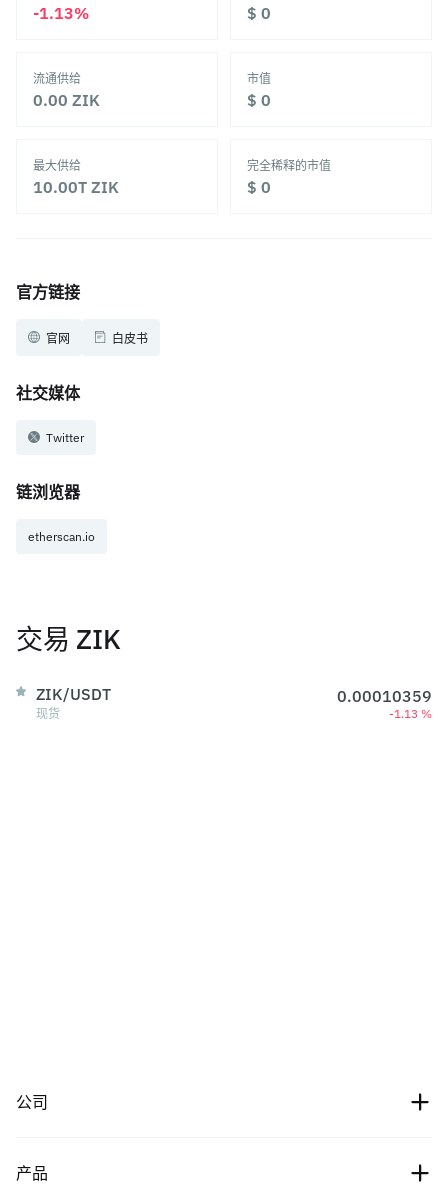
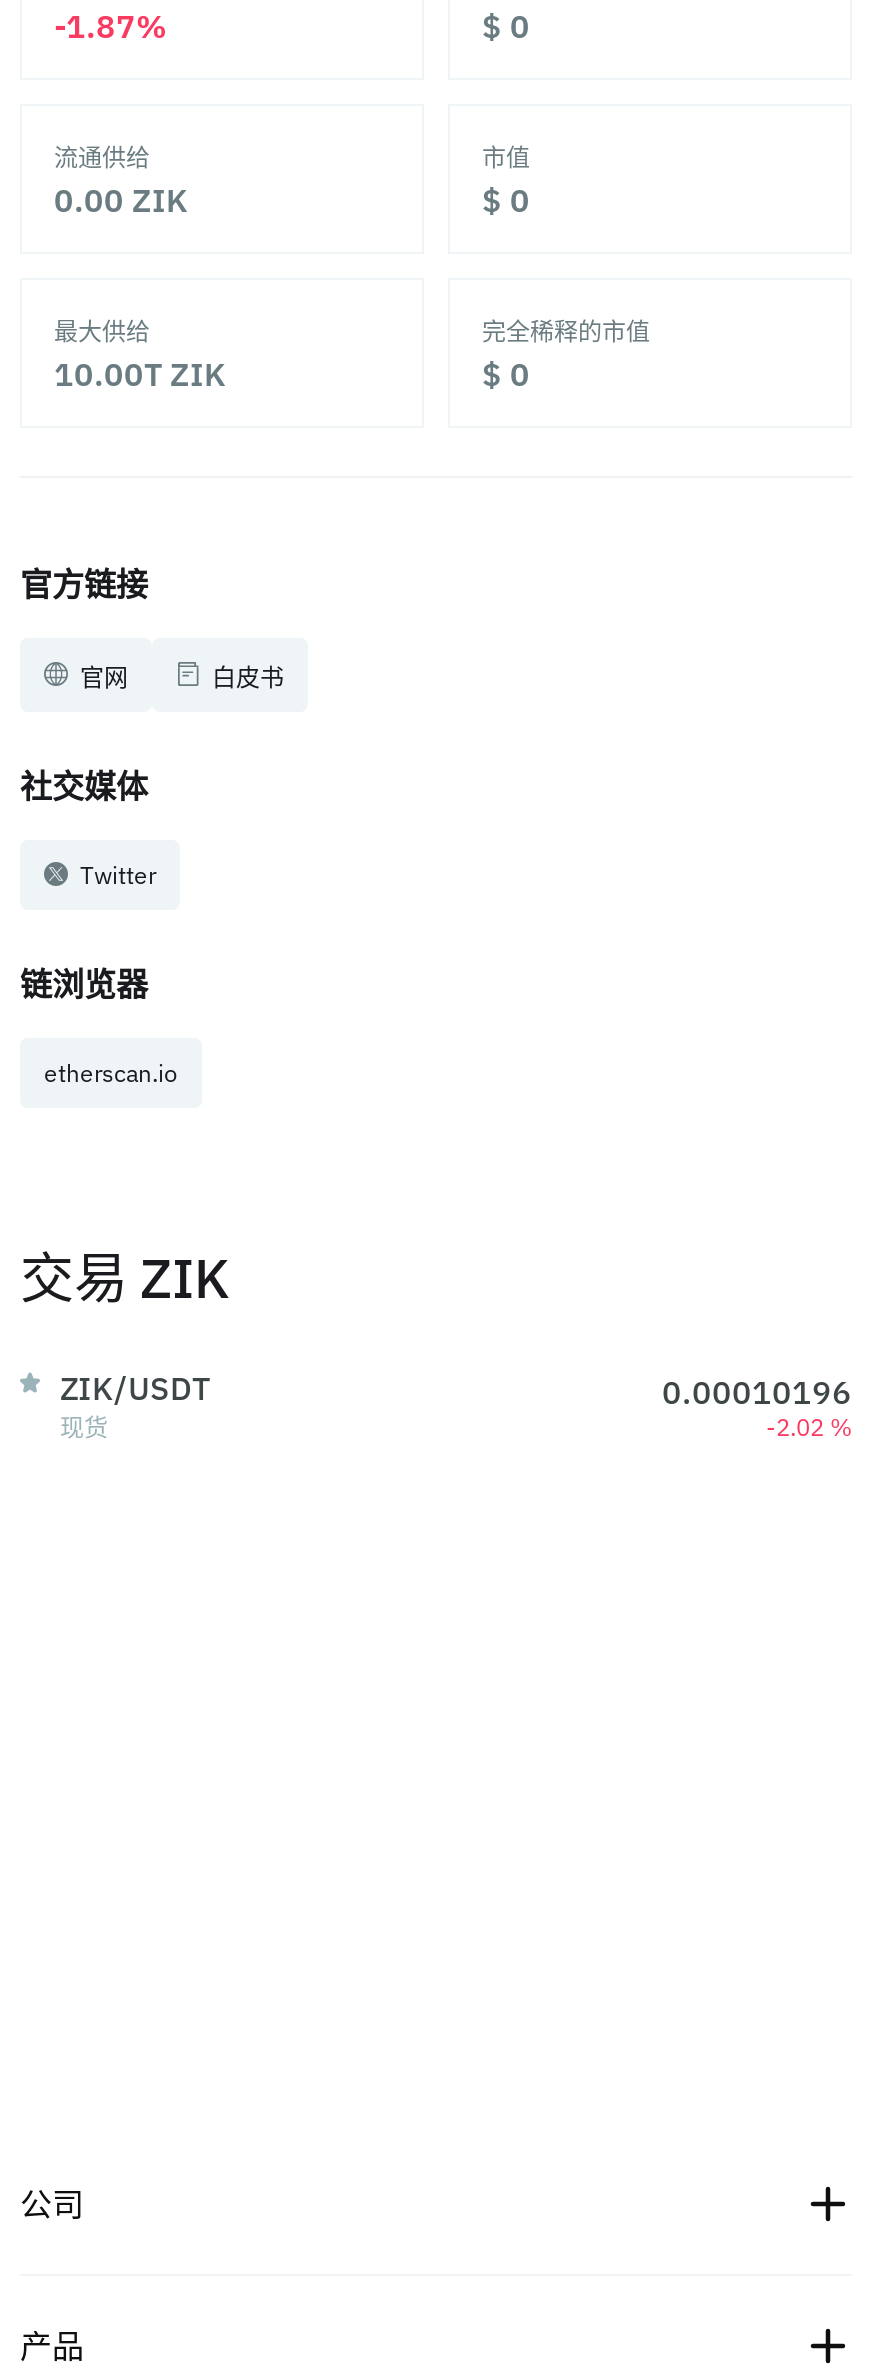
[33,3,89,23] -1.13% -> [54,6,166,46] -1.87%
[337,686,432,706] 0.00010359 -> [662,1372,852,1412] 0.00010196
[389,706,432,721] -1.13 % -> [766,1412,852,1442] -2.02 %

